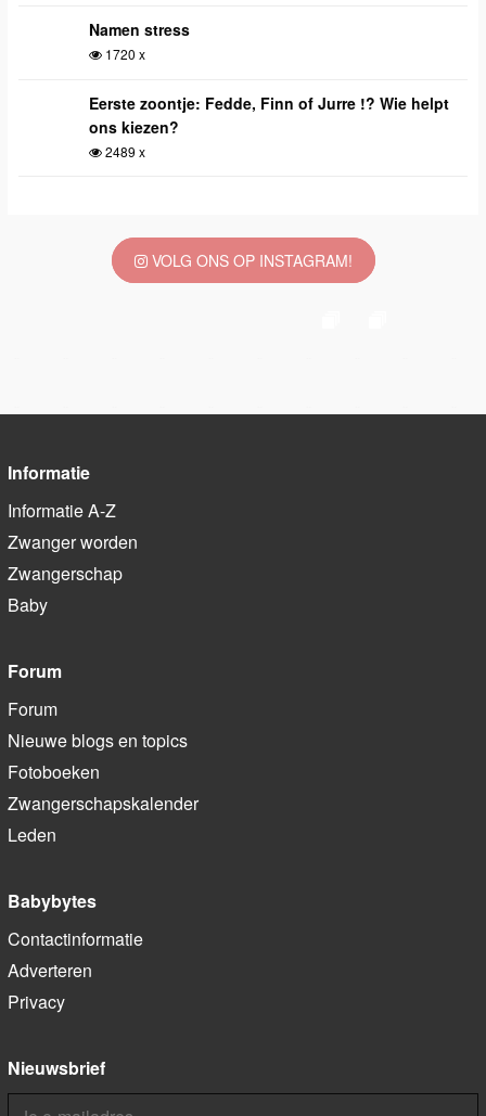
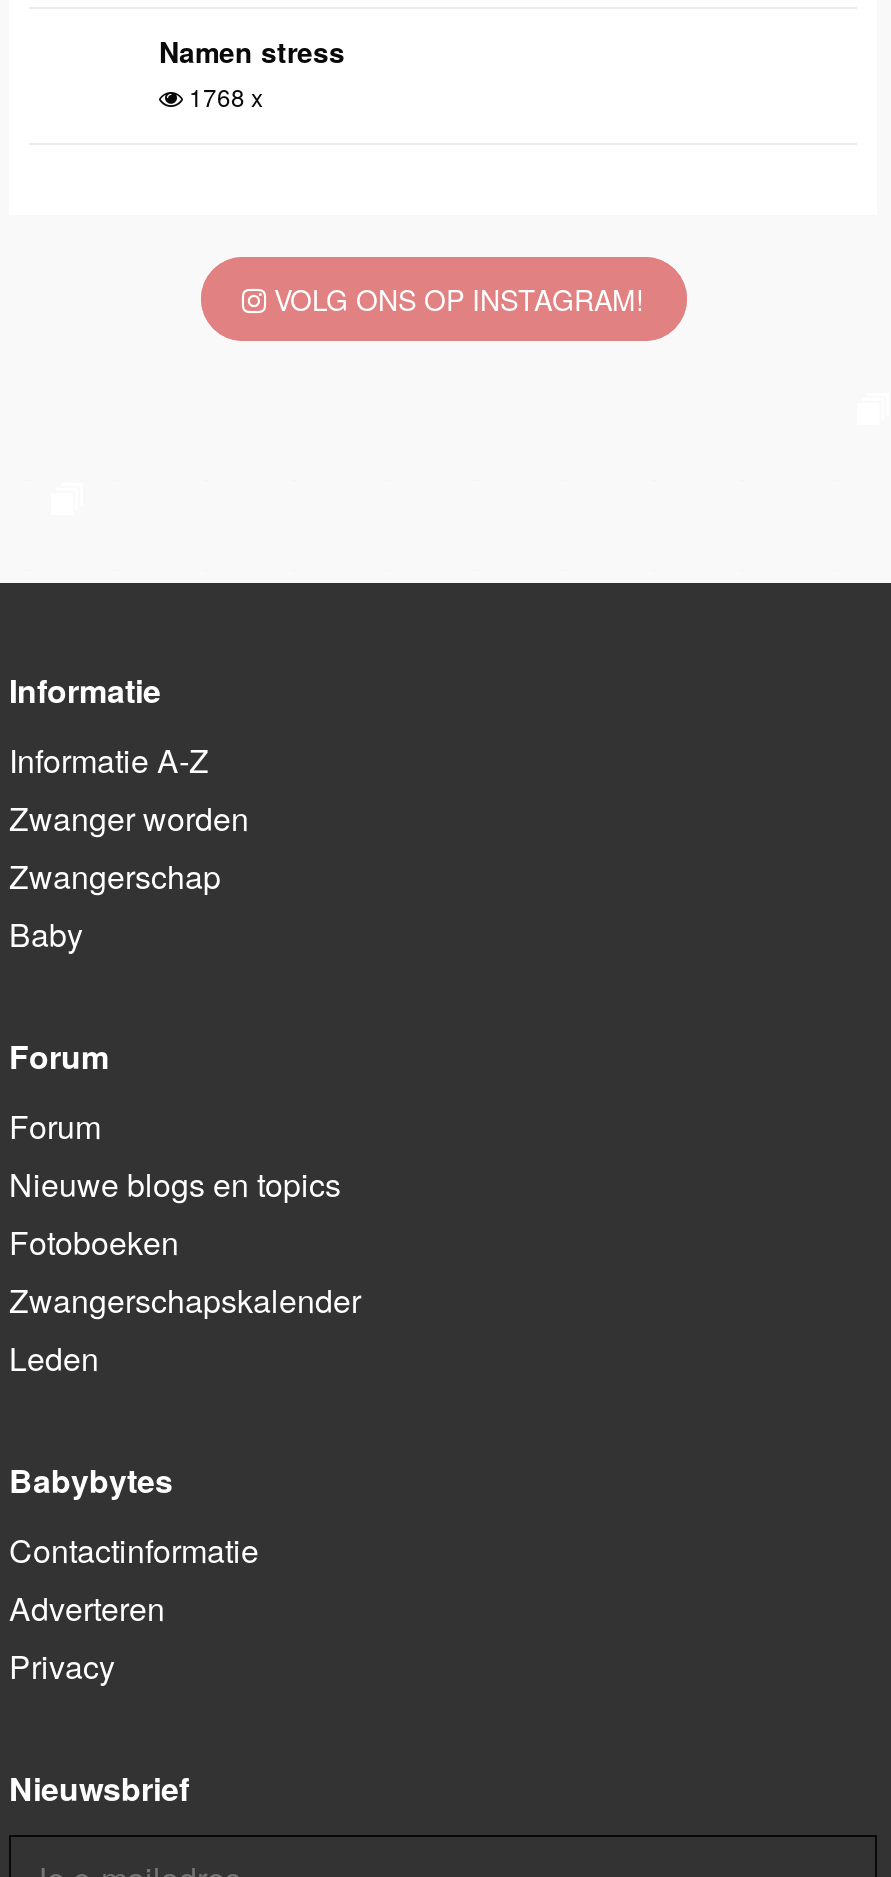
[89,44,449,161] 1720 x | Eerste zoontje: Fedde, Finn of Jurre !? Wie helpt | ons kiezen? | 2489 x -> [183,79,263,113] 1768 x

